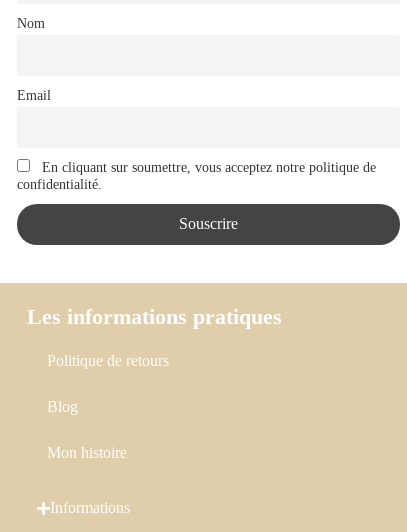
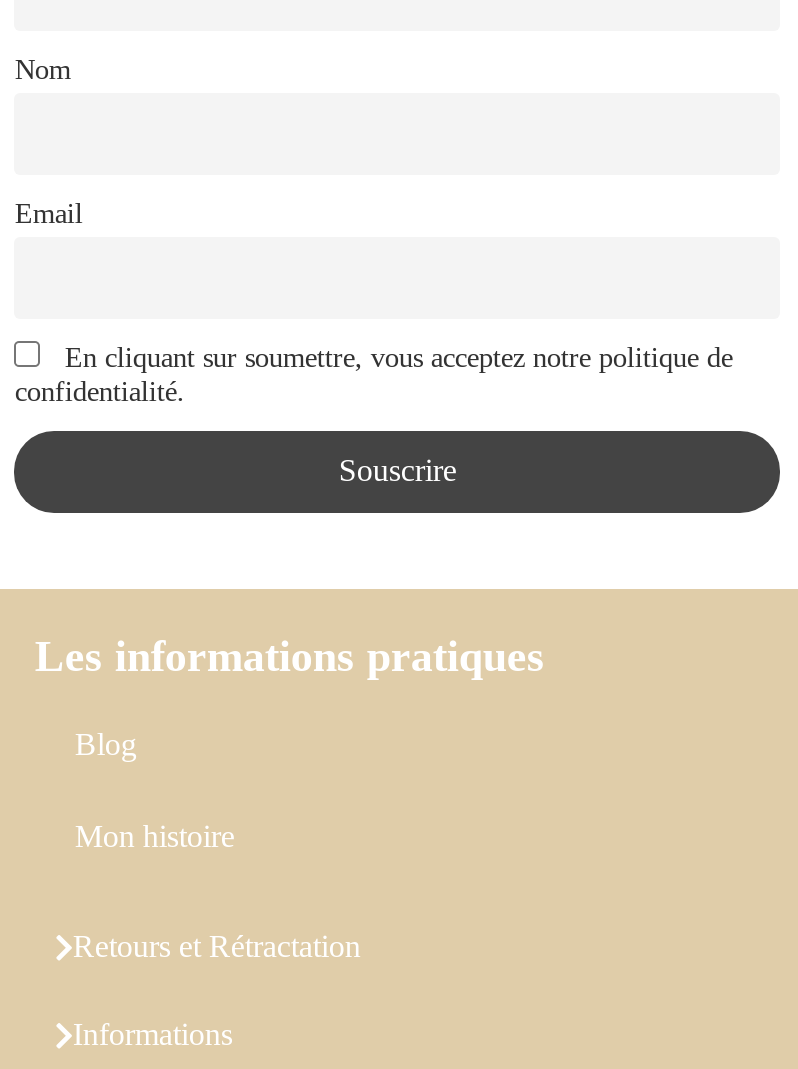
[47,352,169,369] Politique de retours -> none
moved [47,398,127,461] -> [75,727,235,853]: Blog | Mon histoire
none -> [73,929,361,963] Retours et Rétractation

